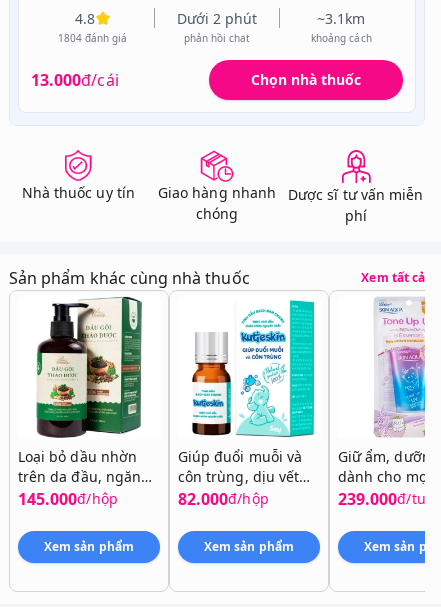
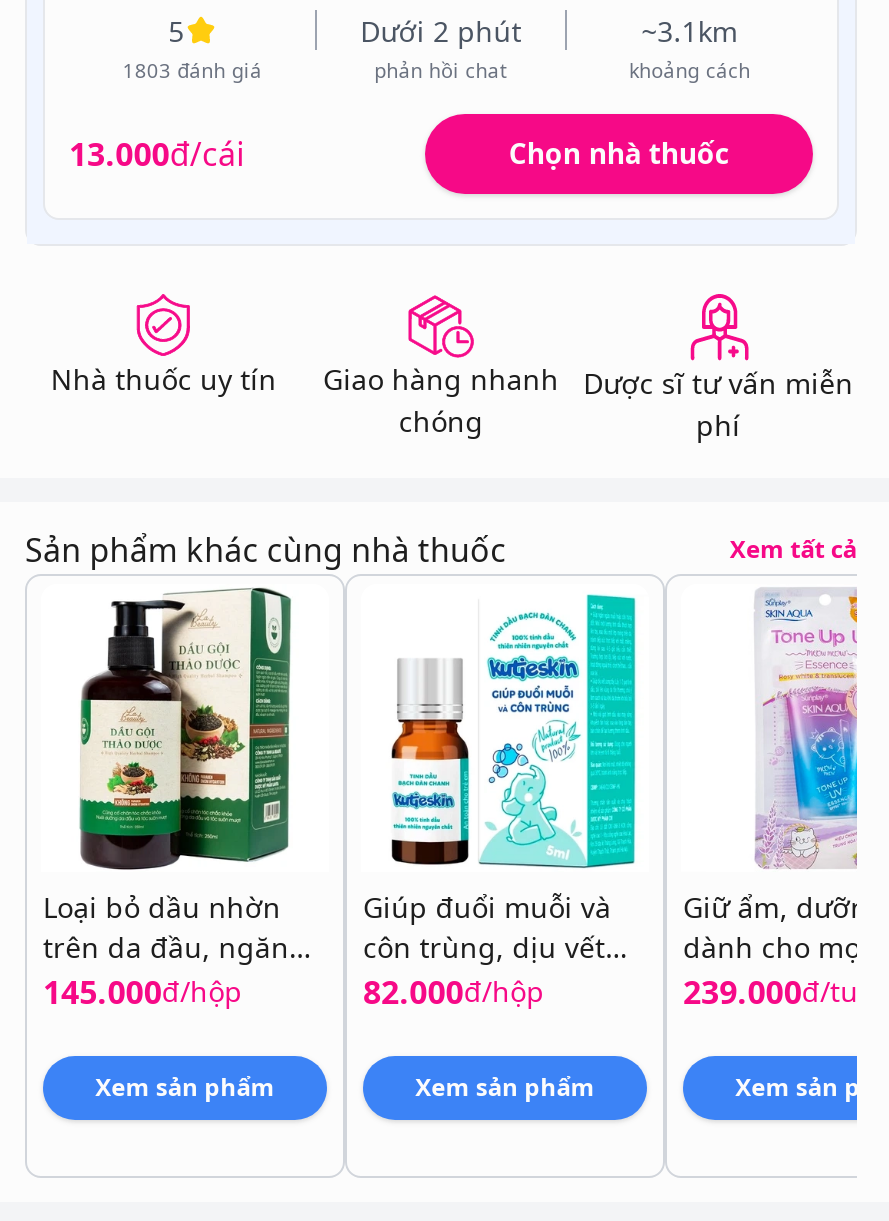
[75,9,95,28] 4.8 -> [168,12,184,50] 5
[58,31,127,45] 1804 đánh giá -> [123,56,262,84] 1803 đánh giá

